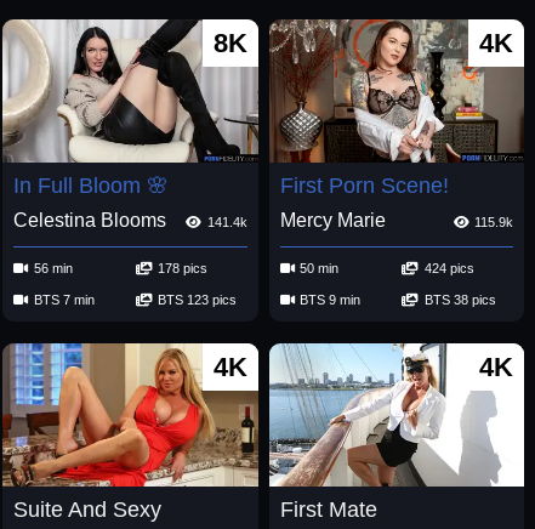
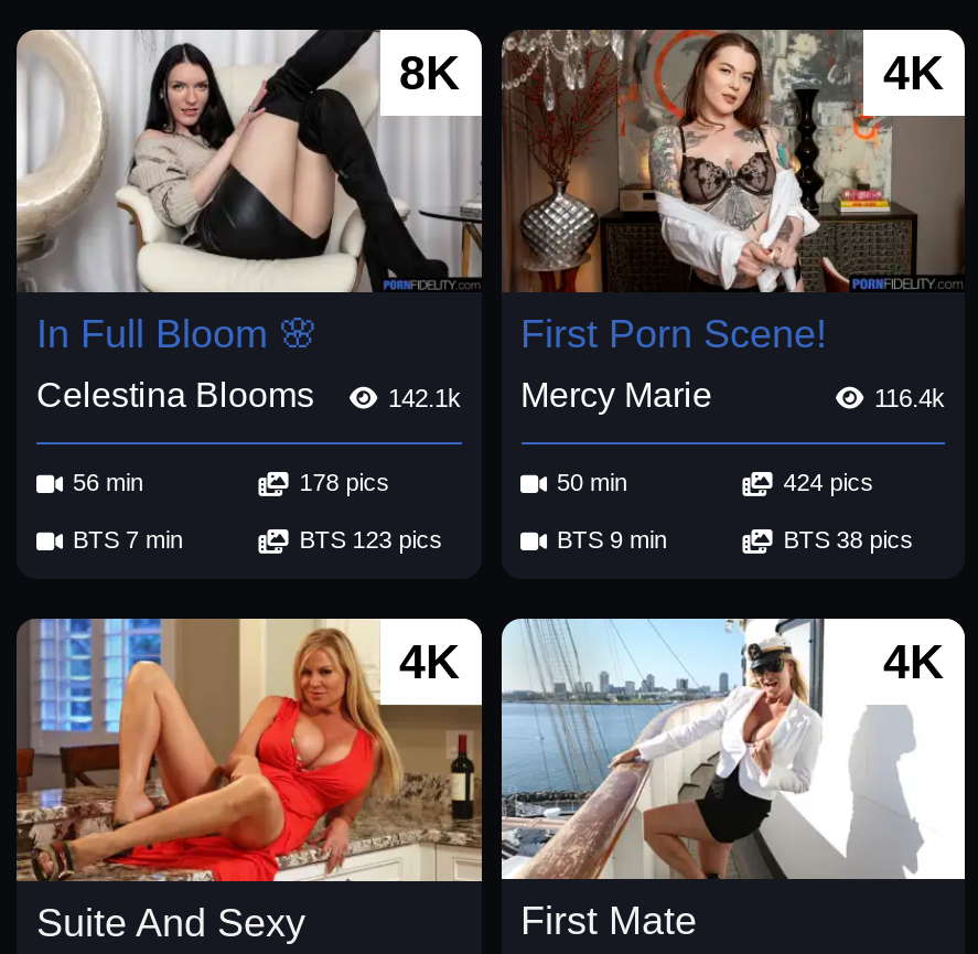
[207,214,247,229] 141.4k -> [388,385,461,412] 142.1k
[474,214,513,229] 115.9k -> [874,385,945,412] 116.4k

